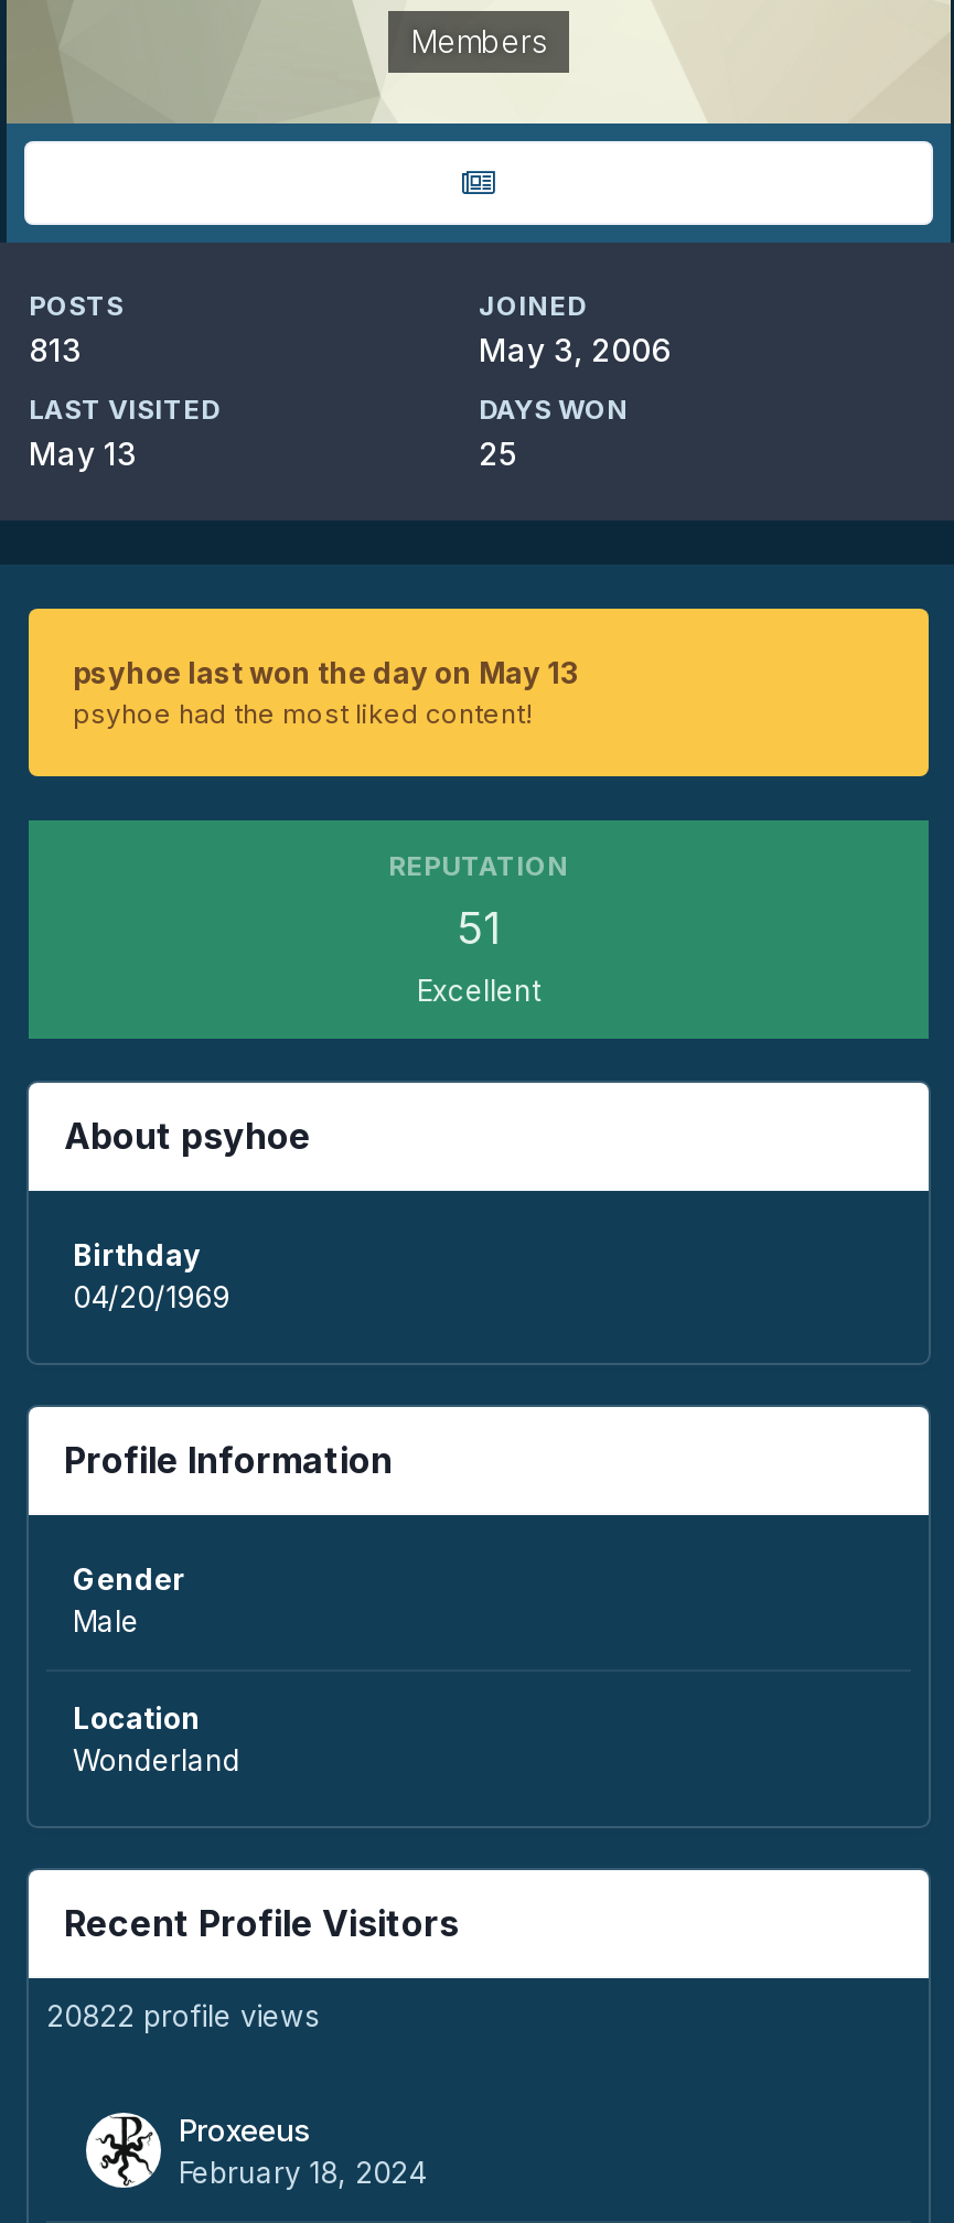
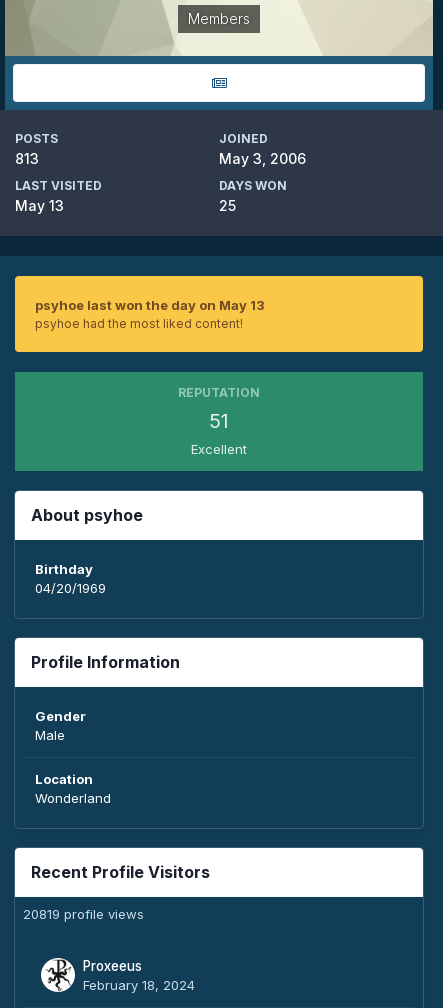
[46,1998,320,2033] 20822 profile views -> [23,906,144,922] 20819 profile views

